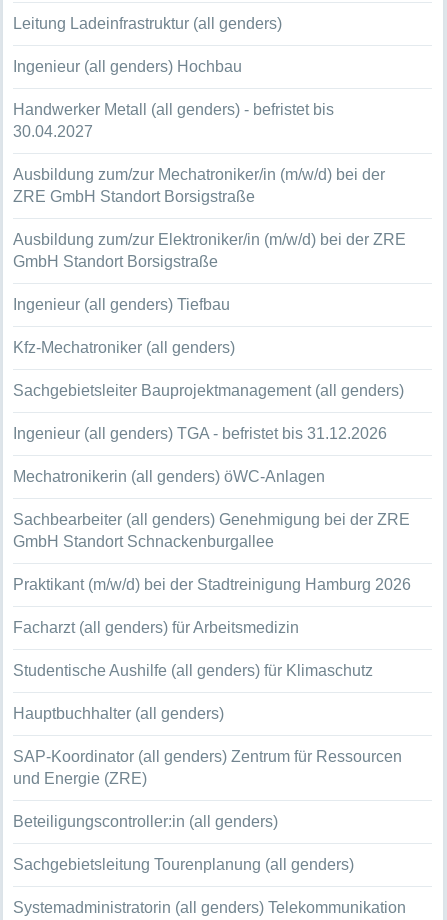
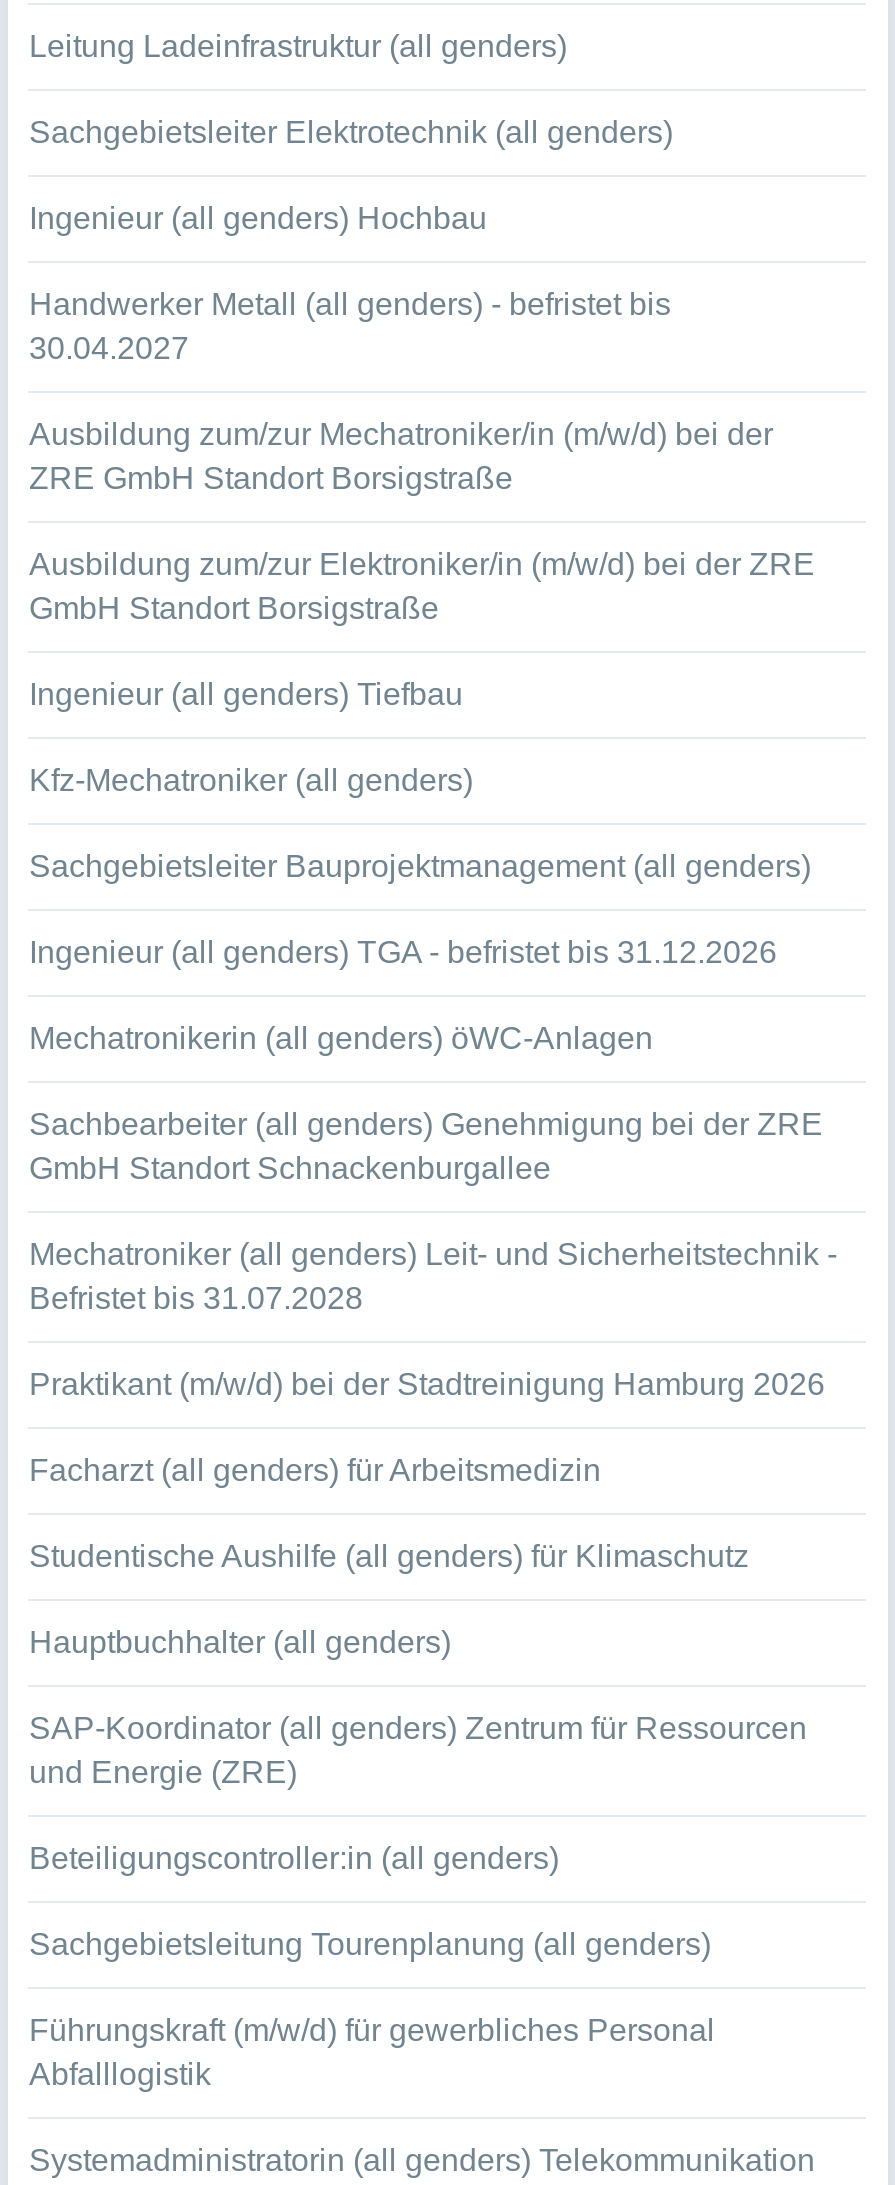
none -> [29,115,673,149] Sachgebietsleiter Elektrotechnik (all genders)
none -> [29,1237,837,1315] Mechatroniker (all genders) Leit- und Sicherheitstechnik - | Befristet bis 31.07.2028
none -> [29,2013,715,2091] Führungskraft (m/w/d) für gewerbliches Personal | Abfalllogistik

